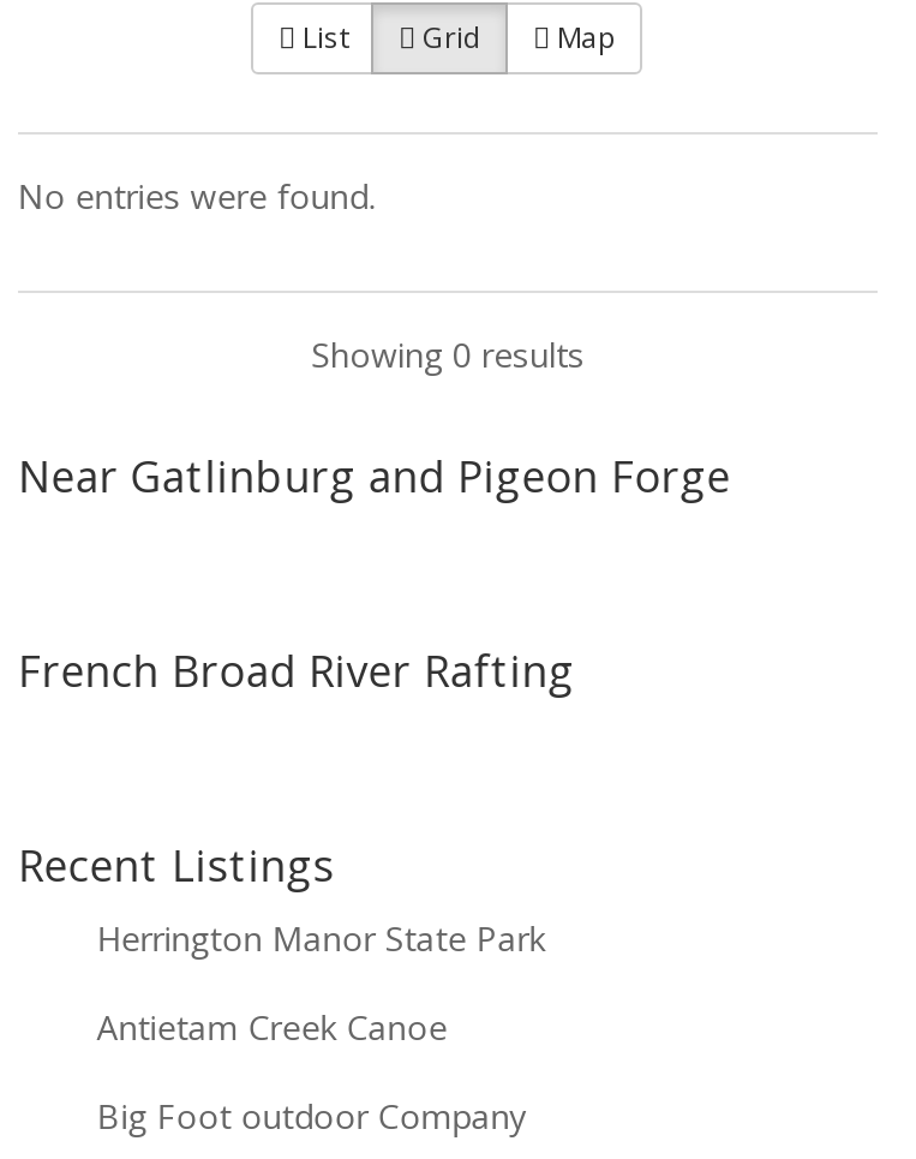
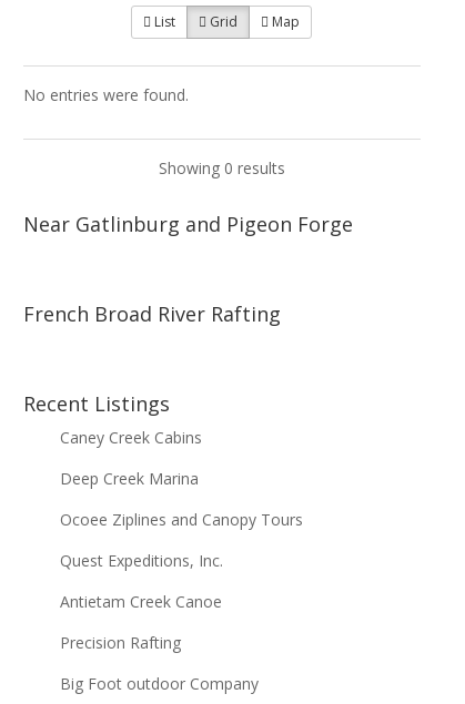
[97,914,546,960] Herrington Manor State Park -> [60,426,303,571] Caney Creek Cabins | Deep Creek Marina | Ocoee Ziplines and Canopy Tours | Quest Expeditions, Inc.
none -> [60,631,181,653] Precision Rafting

